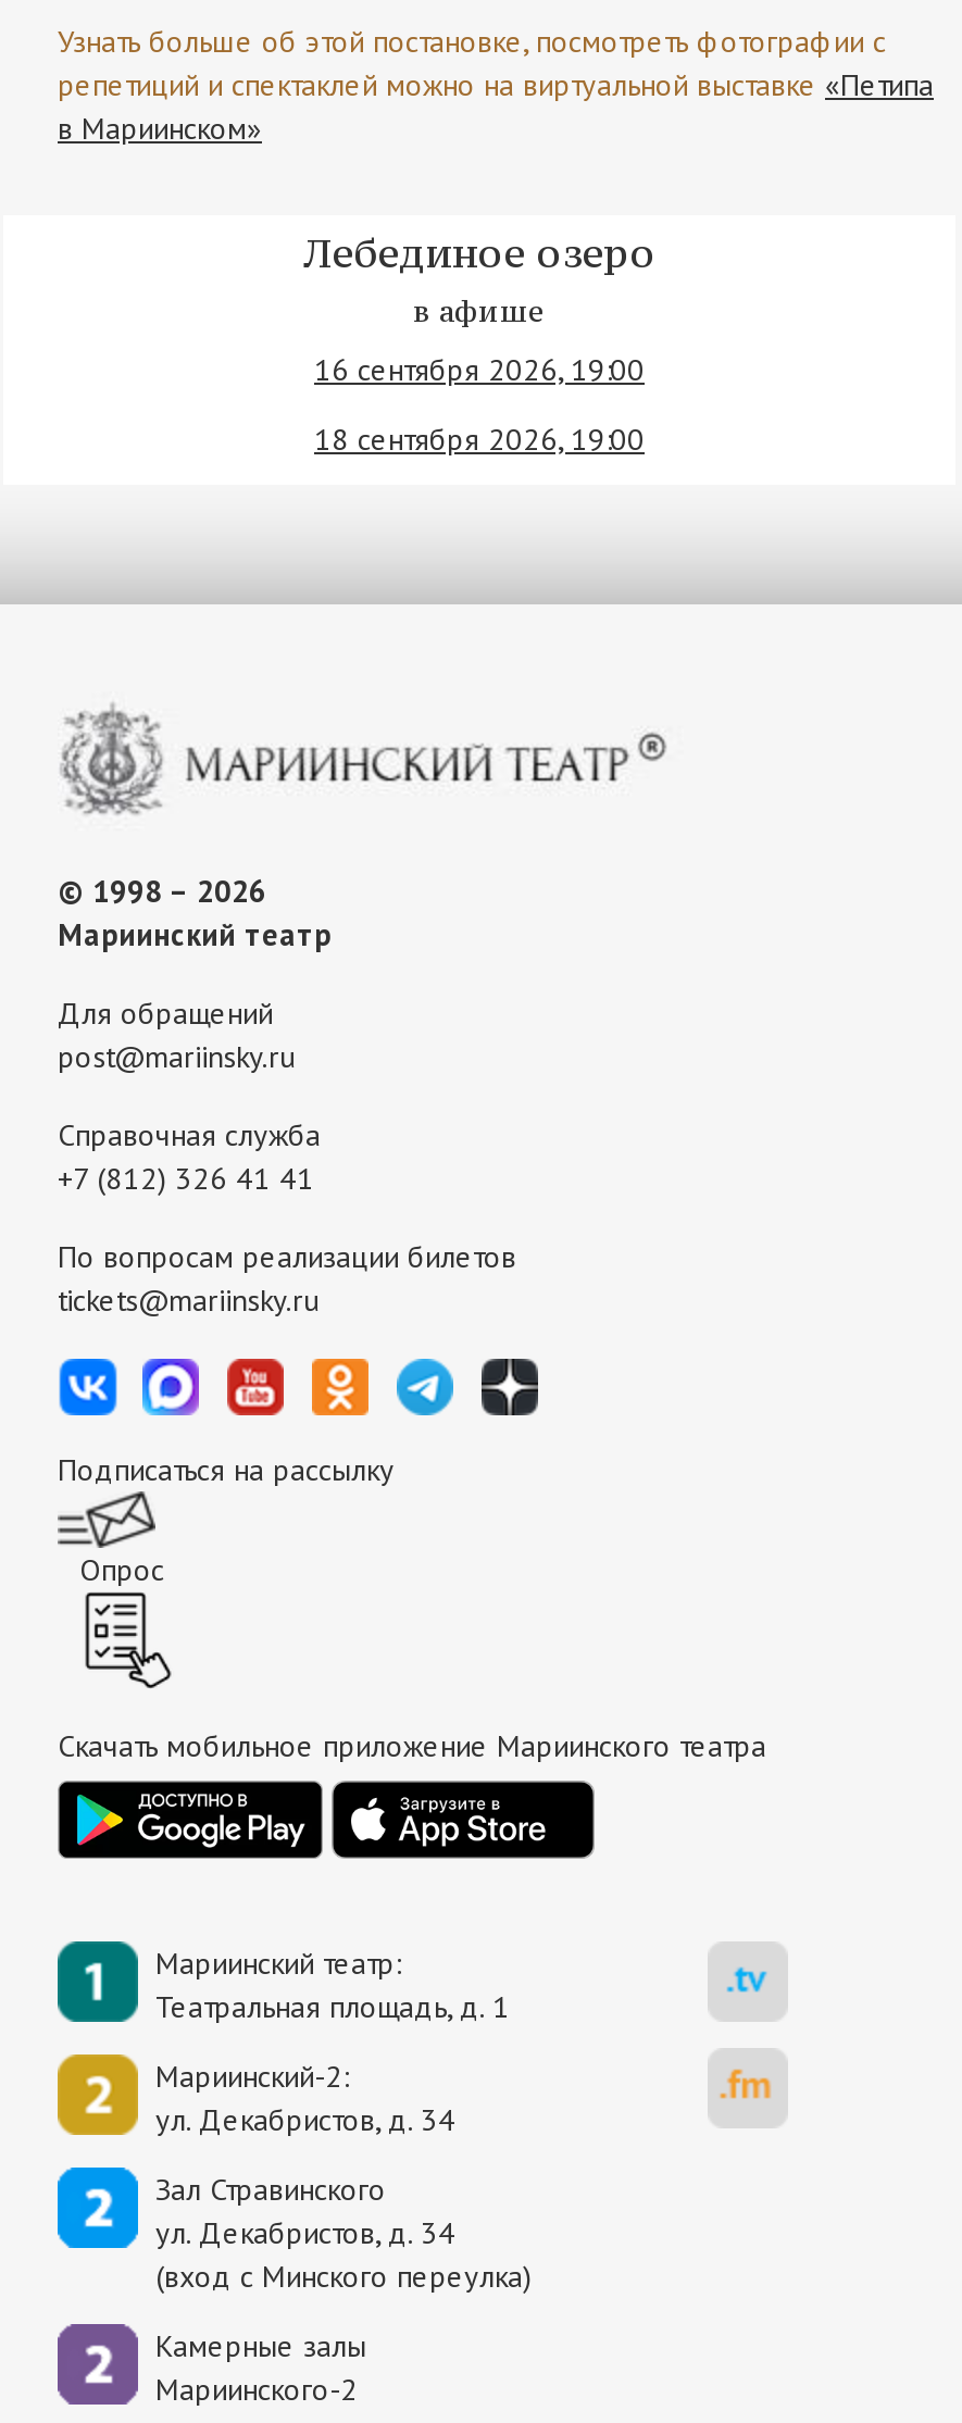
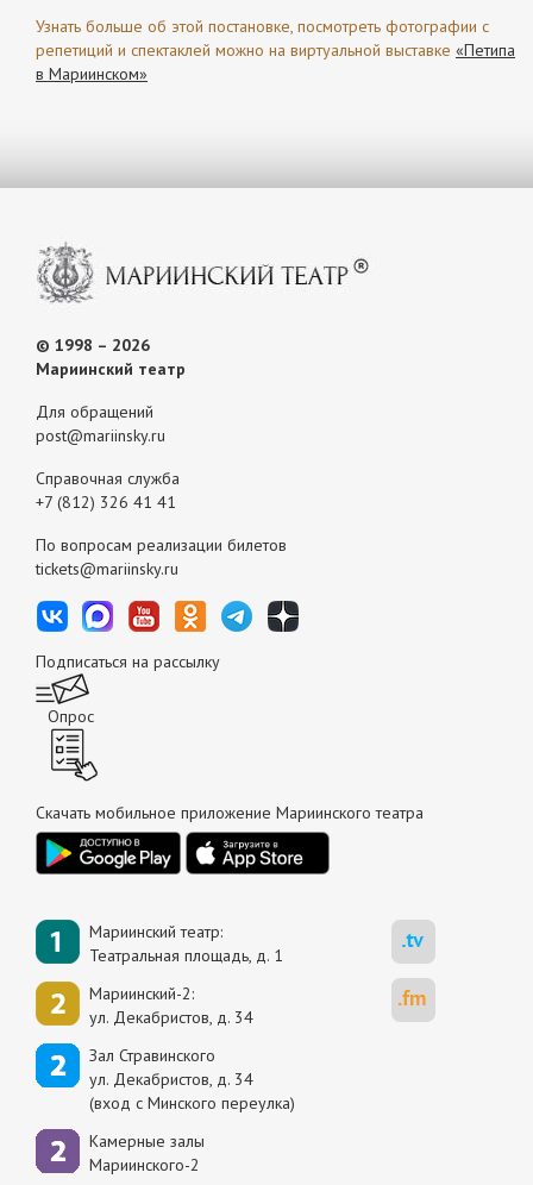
[303,225,655,458] Лебединое озеро | в афише | 16 сентября 2026, 19:00 | 18 сентября 2026, 19:00 -> none

